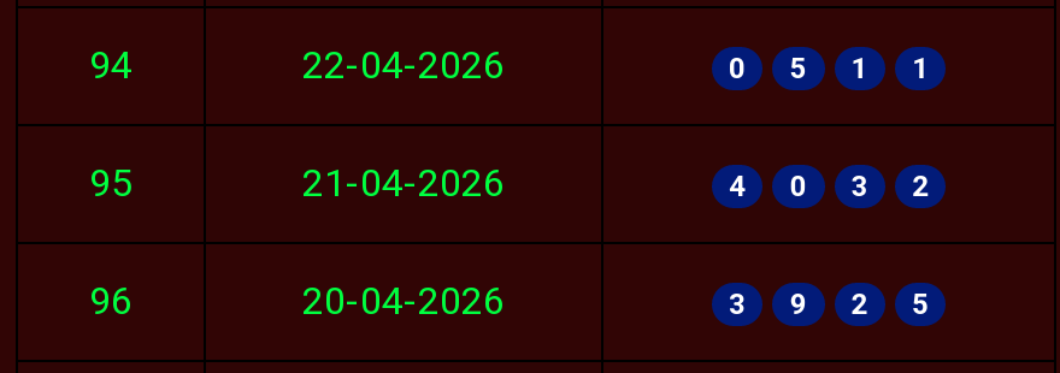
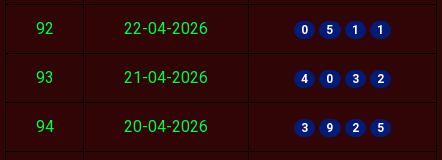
[89,42,132,88] 94 -> [35,19,53,38] 92
[89,160,132,206] 95 -> [35,68,53,87] 93
[89,278,132,324] 96 -> [35,117,53,136] 94

